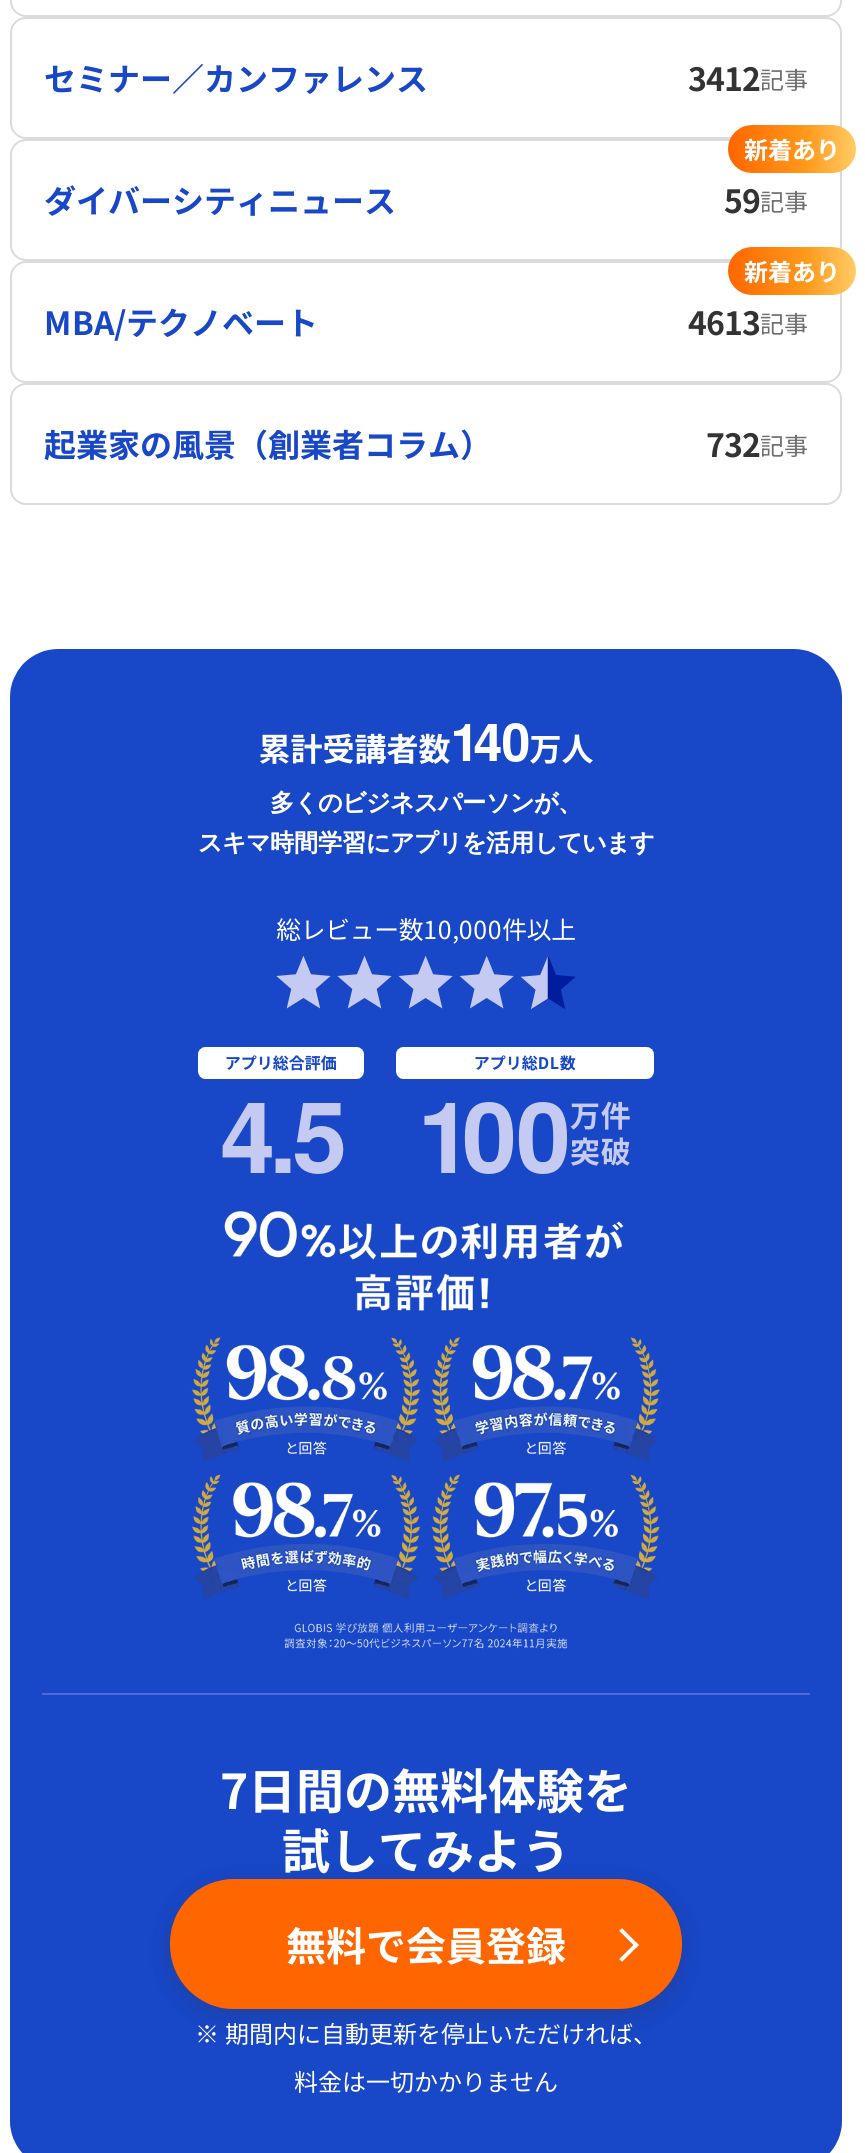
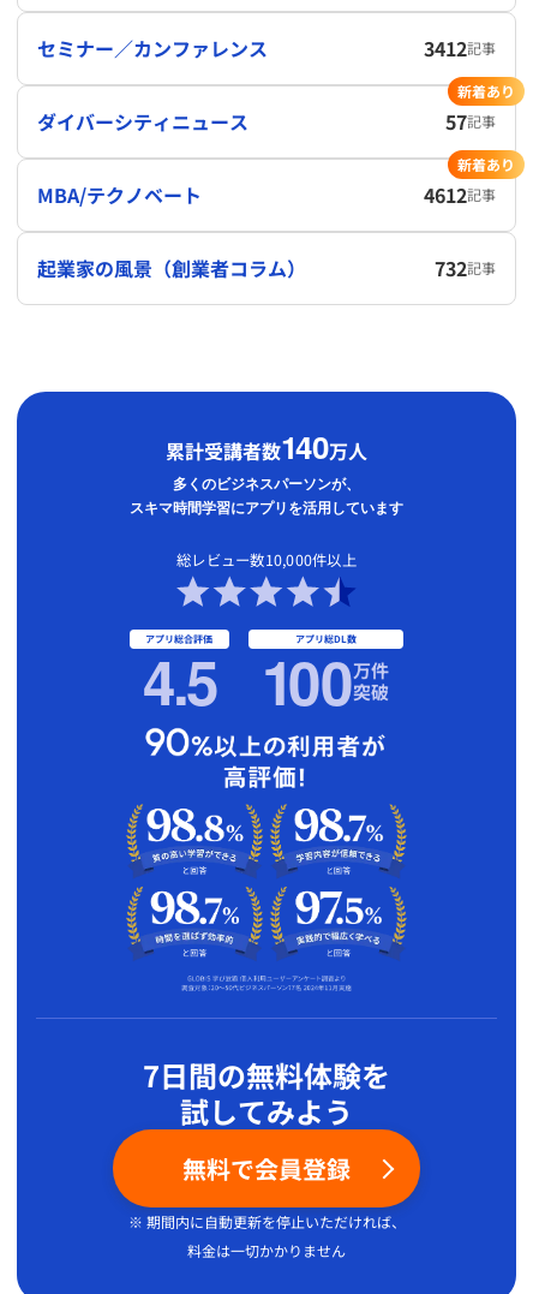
[724,176,808,224] 59記事 -> [445,106,496,135] 57記事
[688,298,808,346] 4613記事 -> [424,180,496,209] 4612記事

